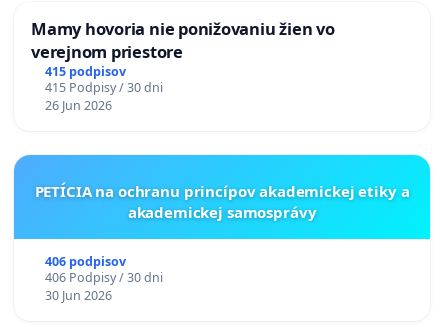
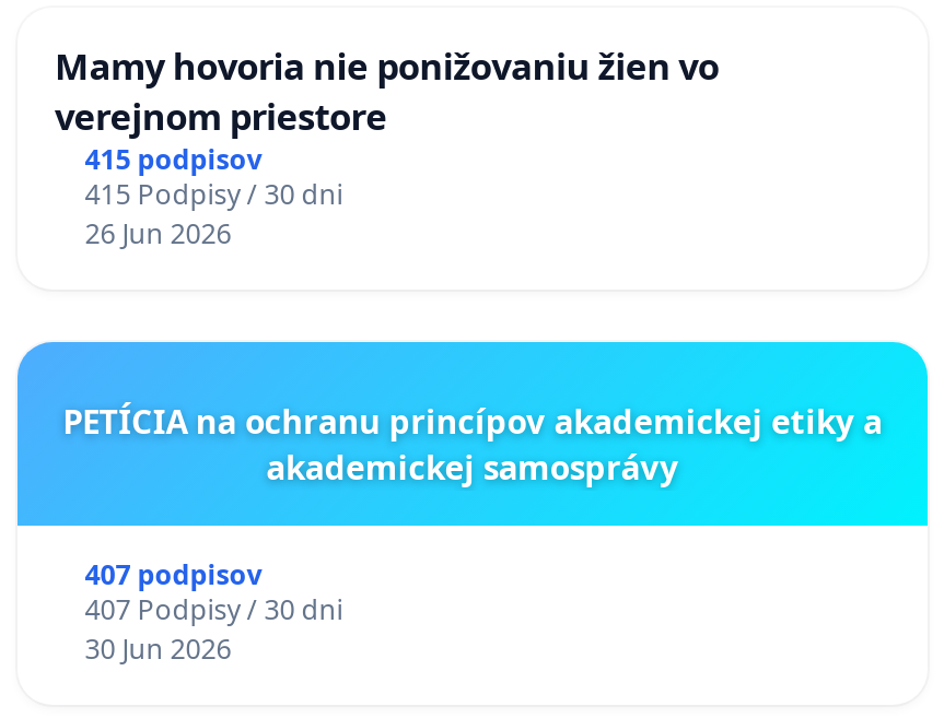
[45,253,126,270] 406 podpisov -> [85,557,262,595] 407 podpisov
[45,269,163,286] 406 Podpisy / 30 dni -> [85,592,343,629] 407 Podpisy / 30 dni

